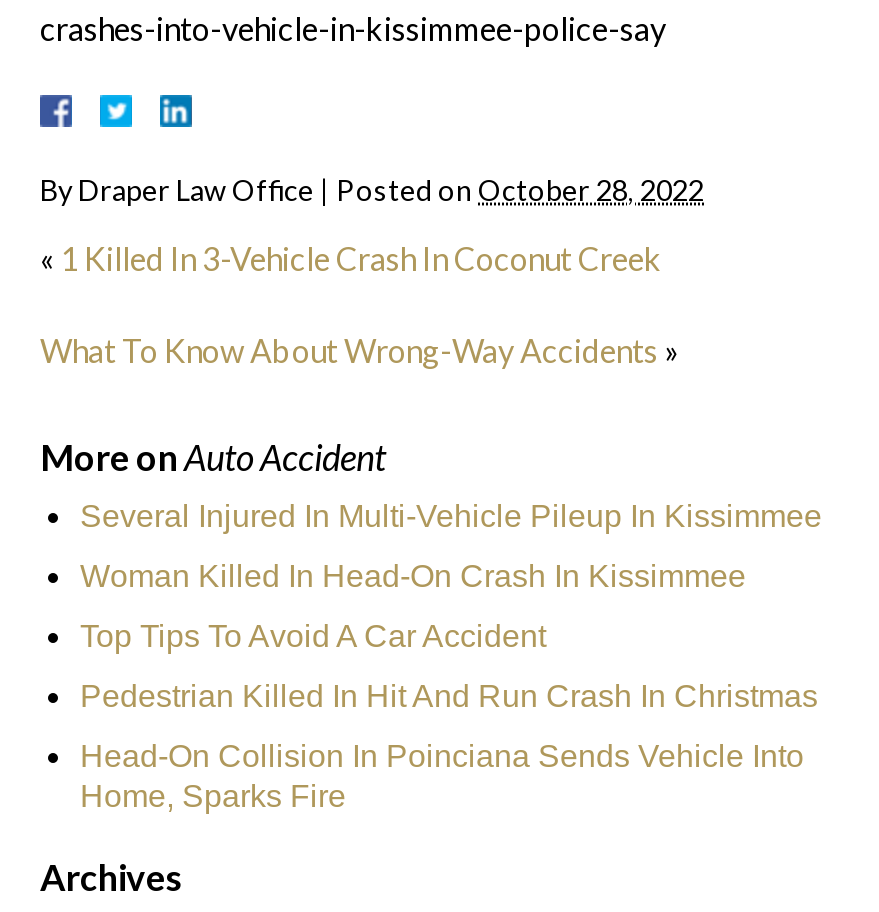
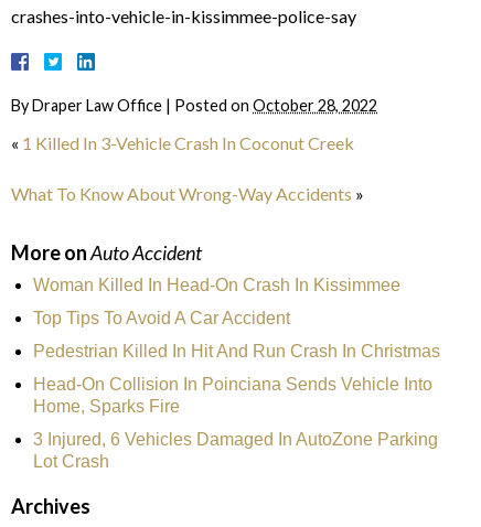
[80,499,822,533] Several Injured In Multi-Vehicle Pileup In Kissimmee -> none
moved [80,559,818,813] -> [33,276,440,416]: Woman Killed In Head-On Crash In Kissimmee | Top Tips To Avoid A Car Accident | Pedestrian Killed In Hit And Run Crash In Christmas | Head-On Collision In Poinciana Sends Vehicle Into | Home, Sparks Fire
none -> [33,430,438,471] 3 Injured, 6 Vehicles Damaged In AutoZone Parking | Lot Crash

